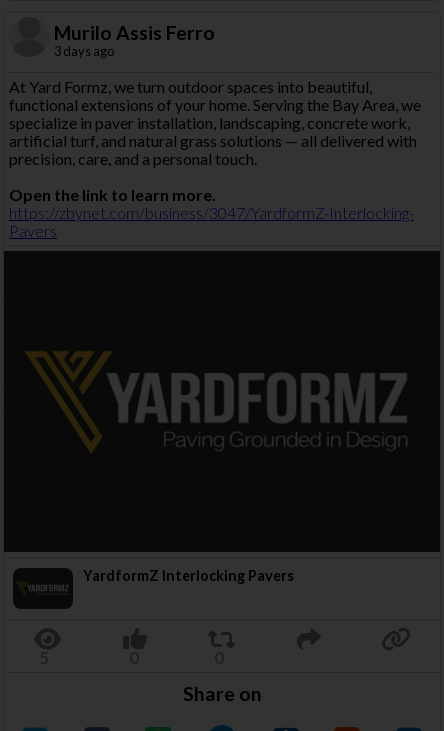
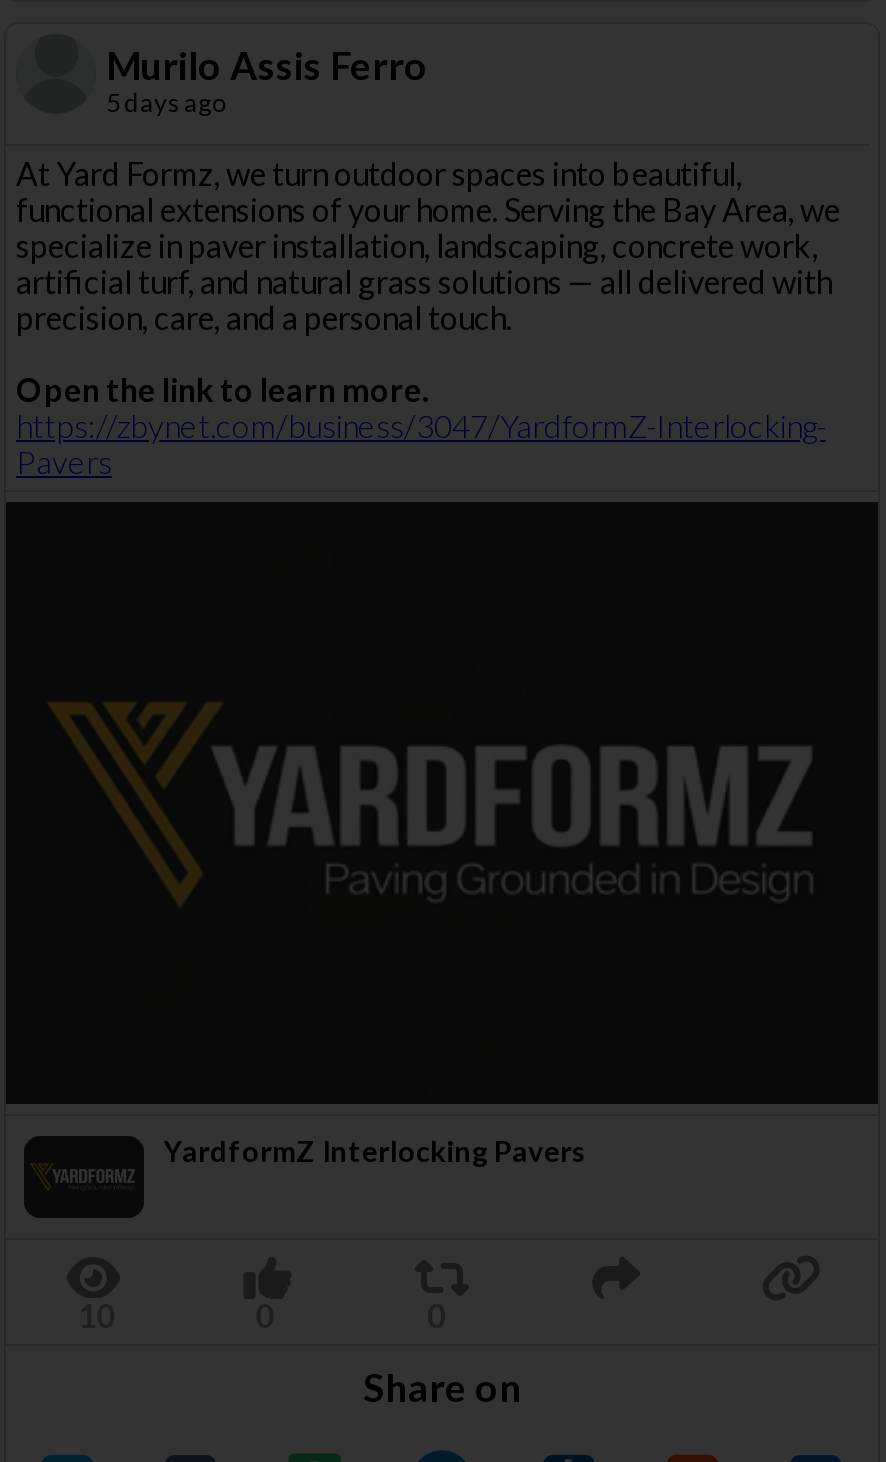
[54,43,114,59] 3 days ago -> [106,86,226,118] 5 days ago

